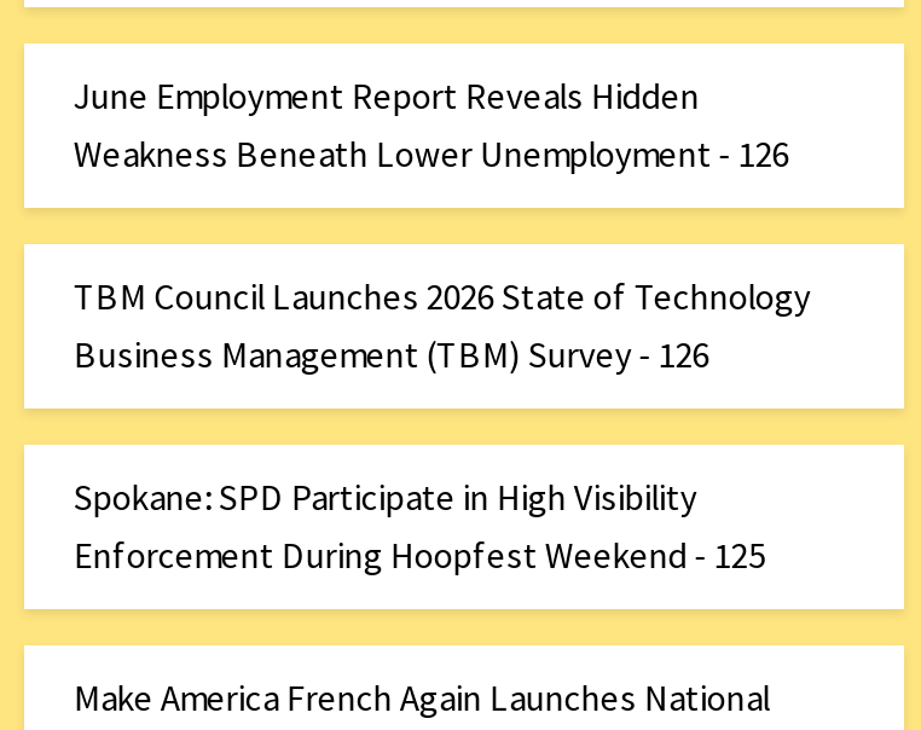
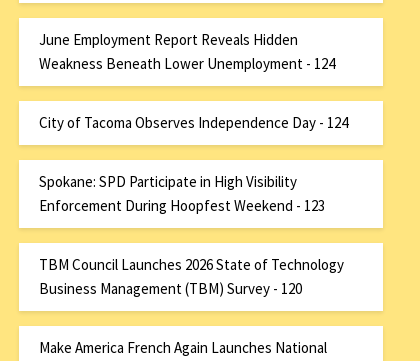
[73,130,789,176] Weakness Beneath Lower Unemployment - 126 -> [39,54,335,73] Weakness Beneath Lower Unemployment - 124
moved [73,273,811,319] -> [39,255,344,274]: TBM Council Launches 2026 State of Technology
[73,331,709,377] Business Management (TBM) Survey - 126 -> [39,113,348,132] City of Tacoma Observes Independence Day - 124
moved [73,473,697,519] -> [39,172,297,191]: Spokane: SPD Participate in High Visibility
[73,531,765,577] Enforcement During Hoopfest Weekend - 125 -> [39,196,325,298] Enforcement During Hoopfest Weekend - 123 | Business Management (TBM) Survey - 120

